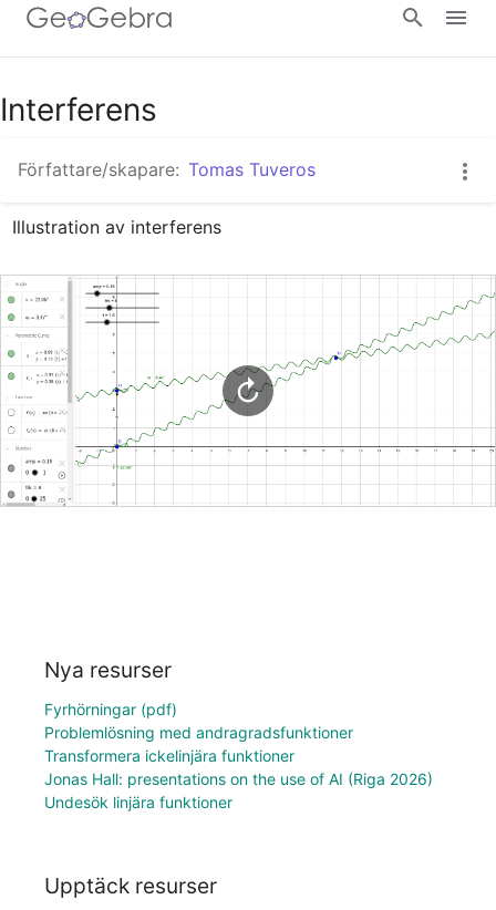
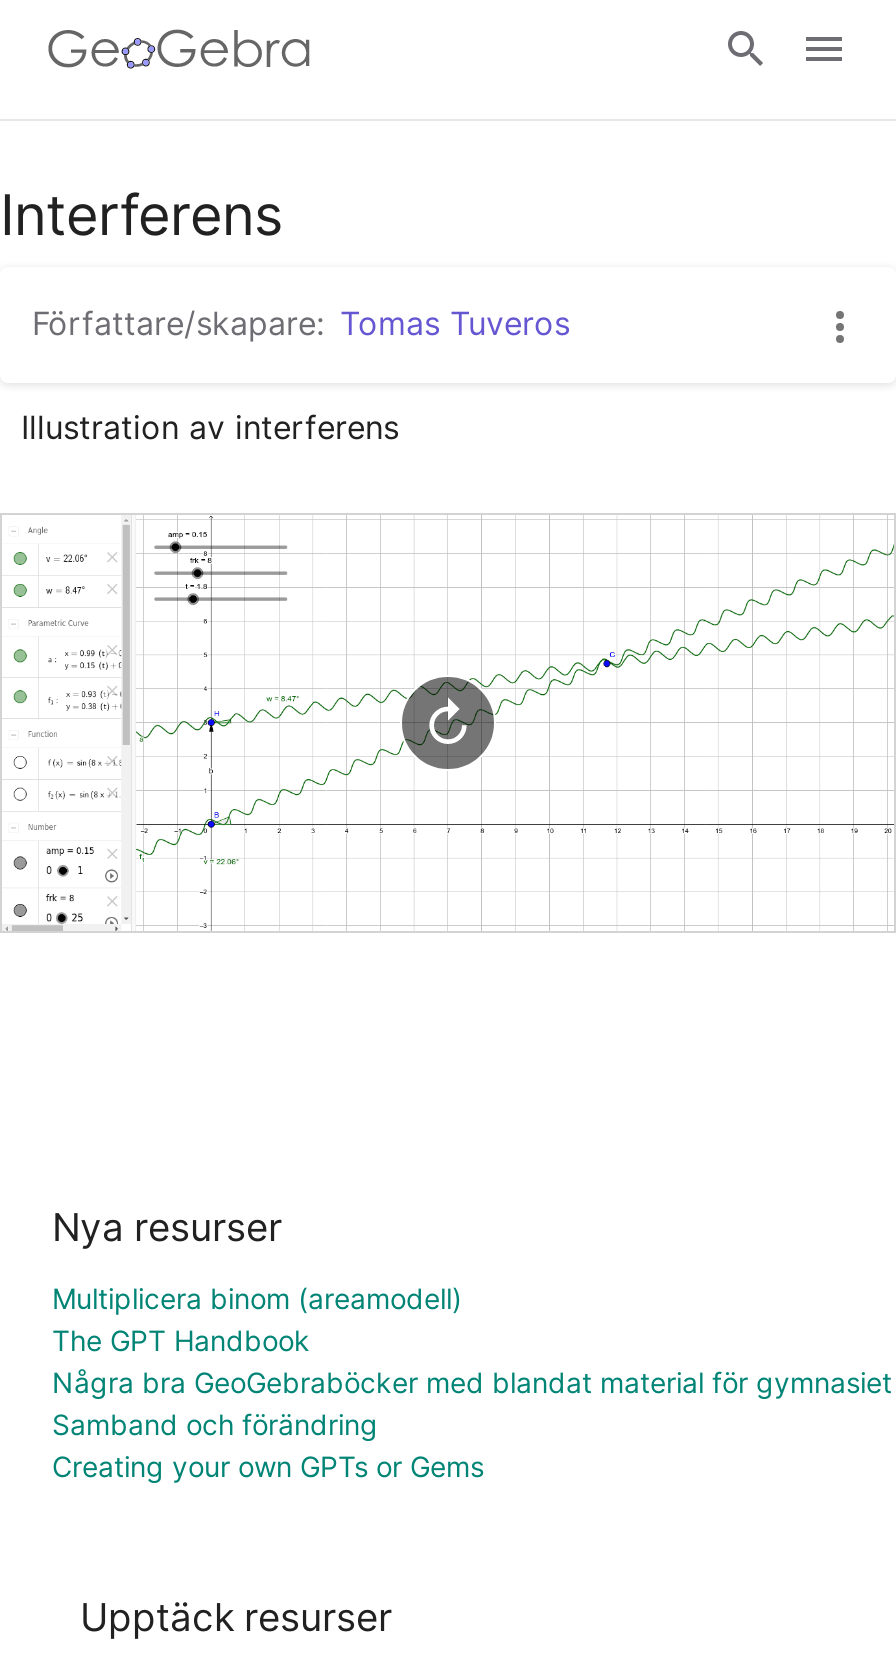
[44,699,433,811] Fyrhörningar (pdf) | Problemlösning med andragradsfunktioner | Transformera ickelinjära funktioner | Jonas Hall: presentations on the use of AI (Riga 2026) | Undesök linjära funktioner -> [52,1281,892,1483] Multiplicera binom (areamodell) | The GPT Handbook | Några bra GeoGebraböcker med blandat material för gymnasiet | Samband och förändring | Creating your own GPTs or Gems

